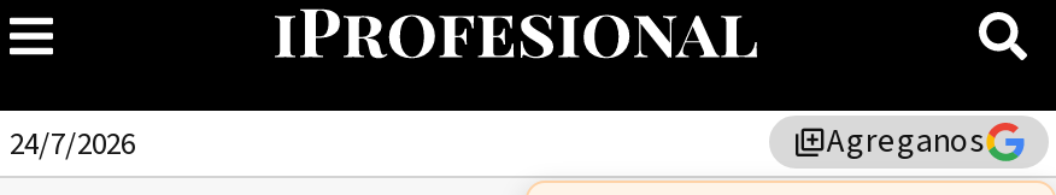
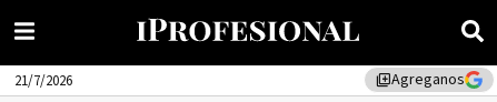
[10,125,135,166] 24/7/2026 -> [14,72,72,91] 21/7/2026

